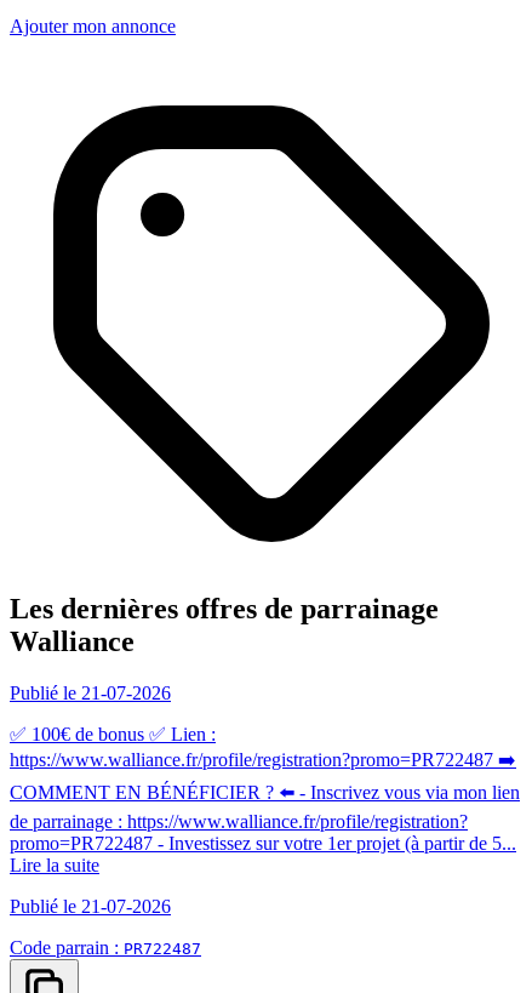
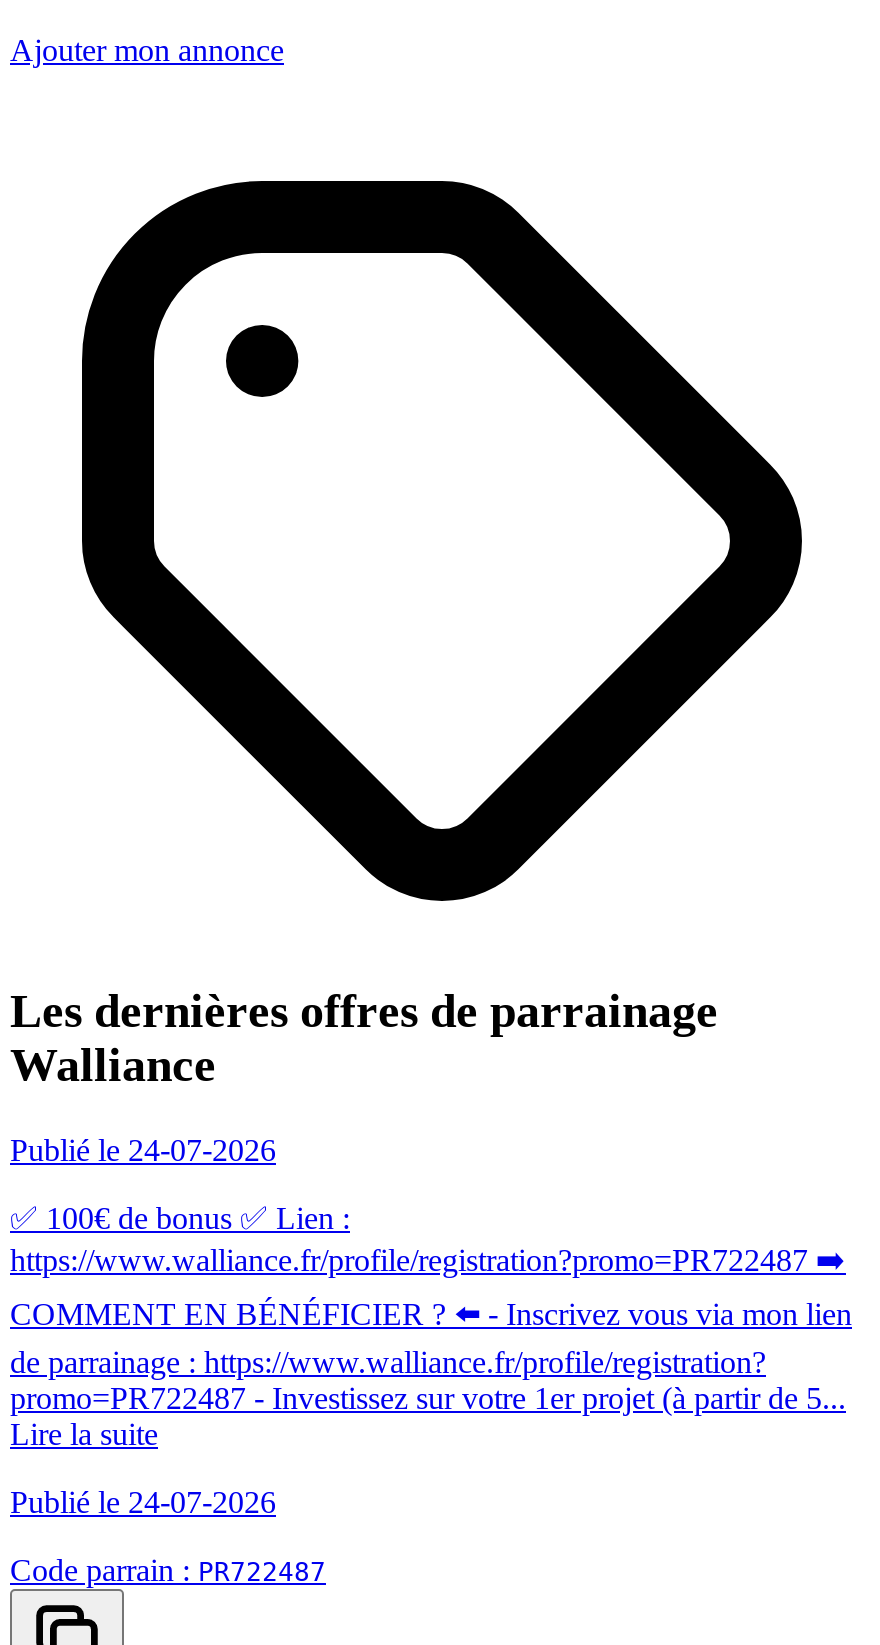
[10,682,171,703] Publié le 21-07-2026 -> [10,1132,276,1166] Publié le 24-07-2026
[10,896,171,916] Publié le 21-07-2026 -> [10,1484,276,1518] Publié le 24-07-2026

